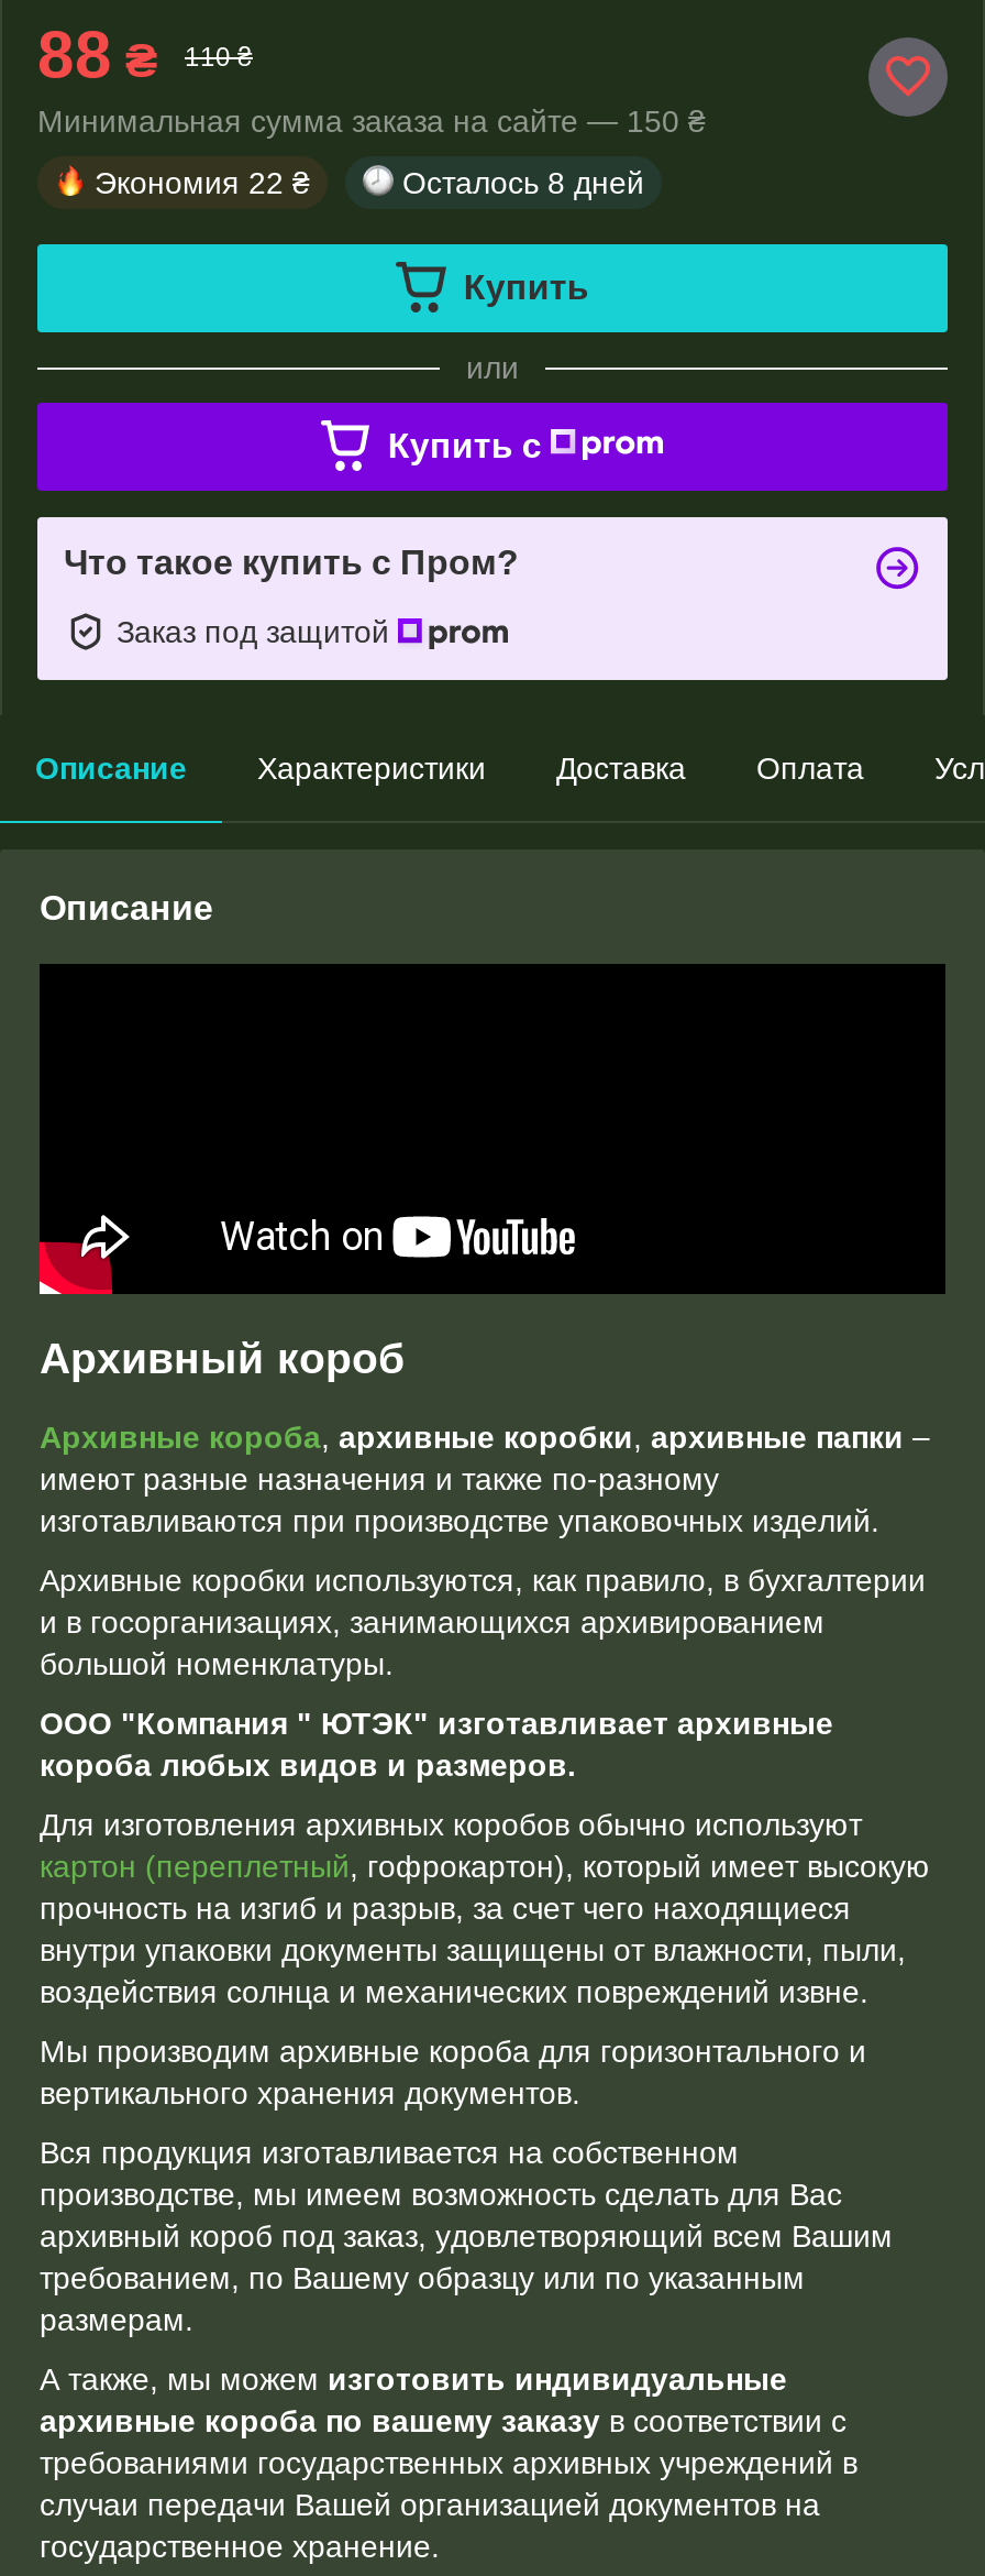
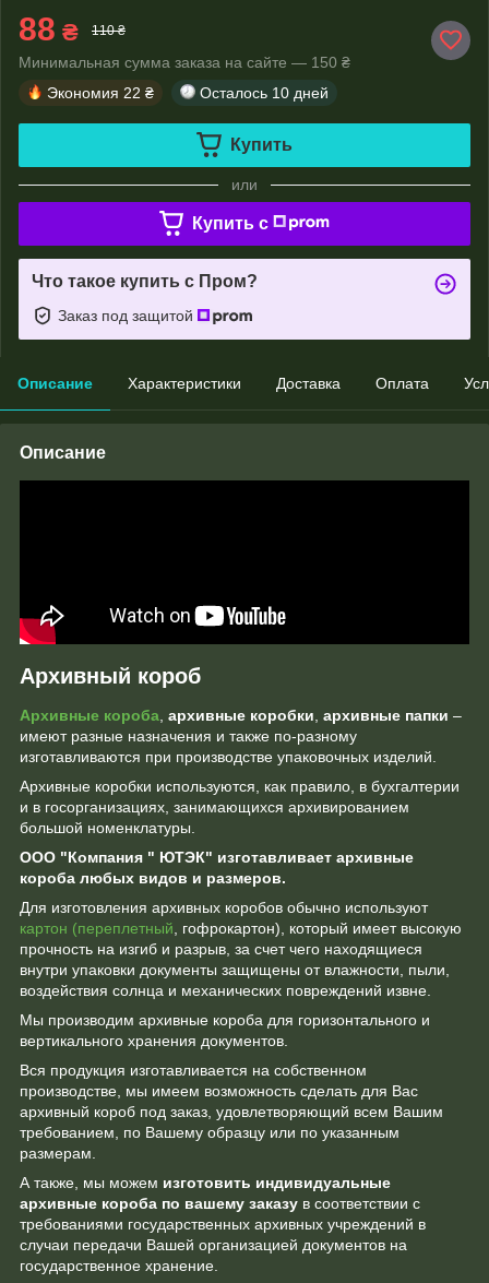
[402,165,644,200] Осталось 8 дней -> [200,84,329,101] Осталось 10 дней

